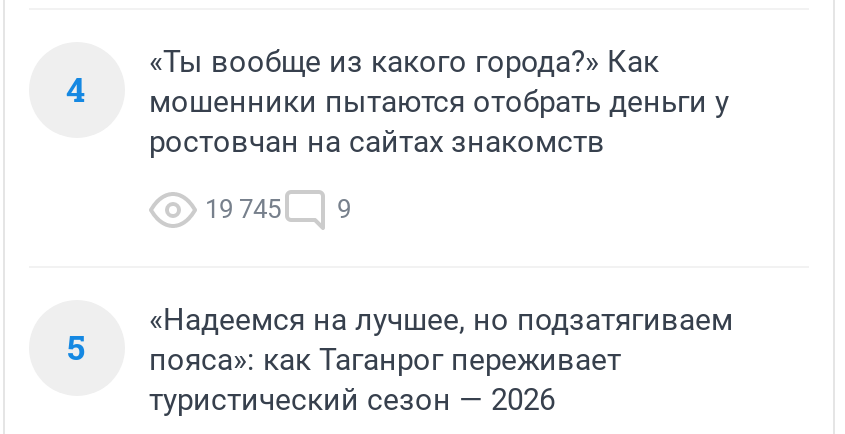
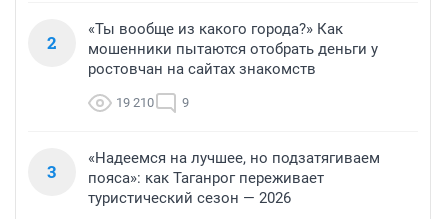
[66,66,729,120] 4 мошенники пытаются отобрать деньги у -> [47,31,378,58] 2 мошенники пытаются отобрать деньги у
[205,194,351,224] 19 745 9 -> [116,95,189,110] 19 210 9
[67,324,621,378] 5 пояса»: как Таганрог переживает -> [47,160,324,187] 3 пояса»: как Таганрог переживает

